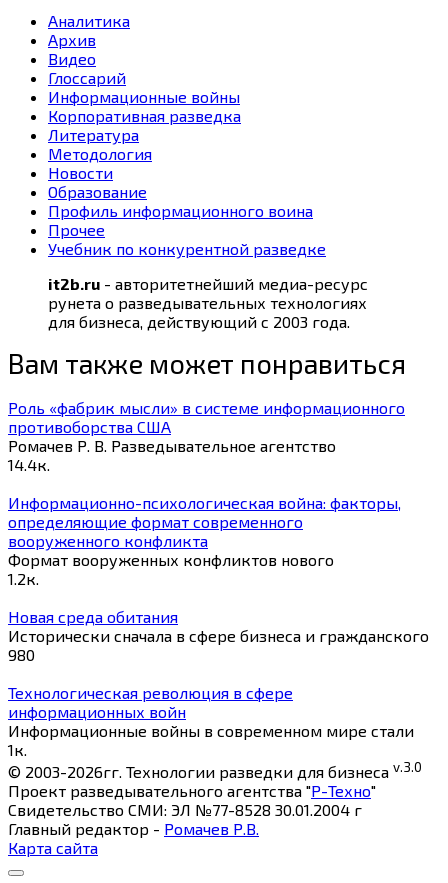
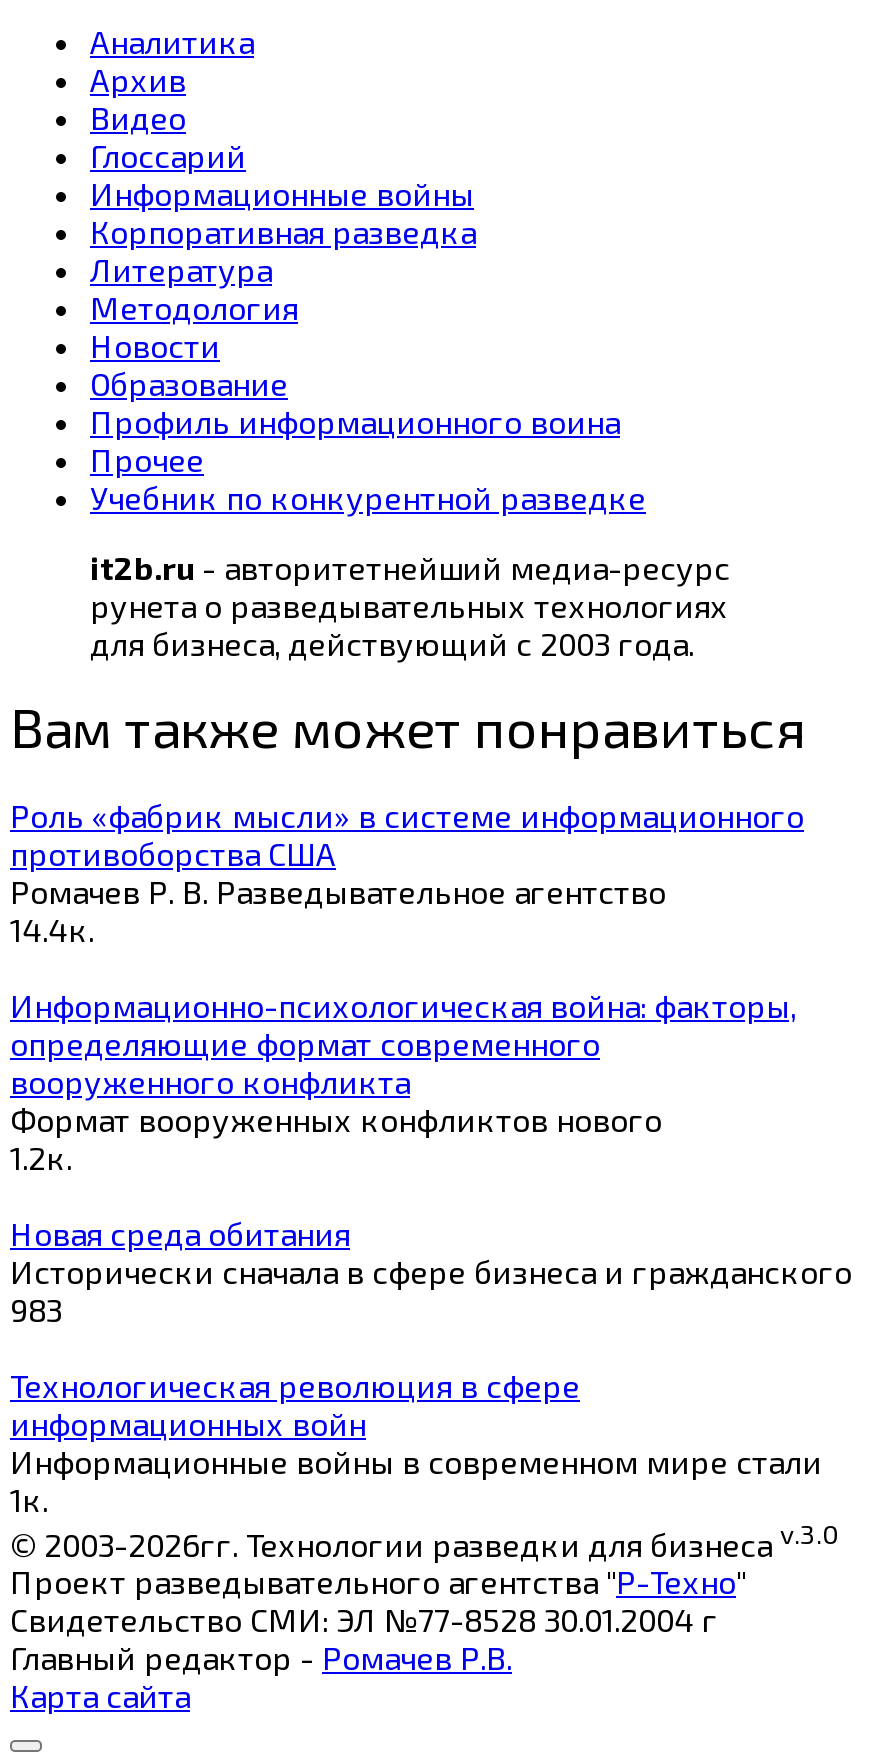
[8,645,35,664] 980 -> [10,1290,62,1328] 983

